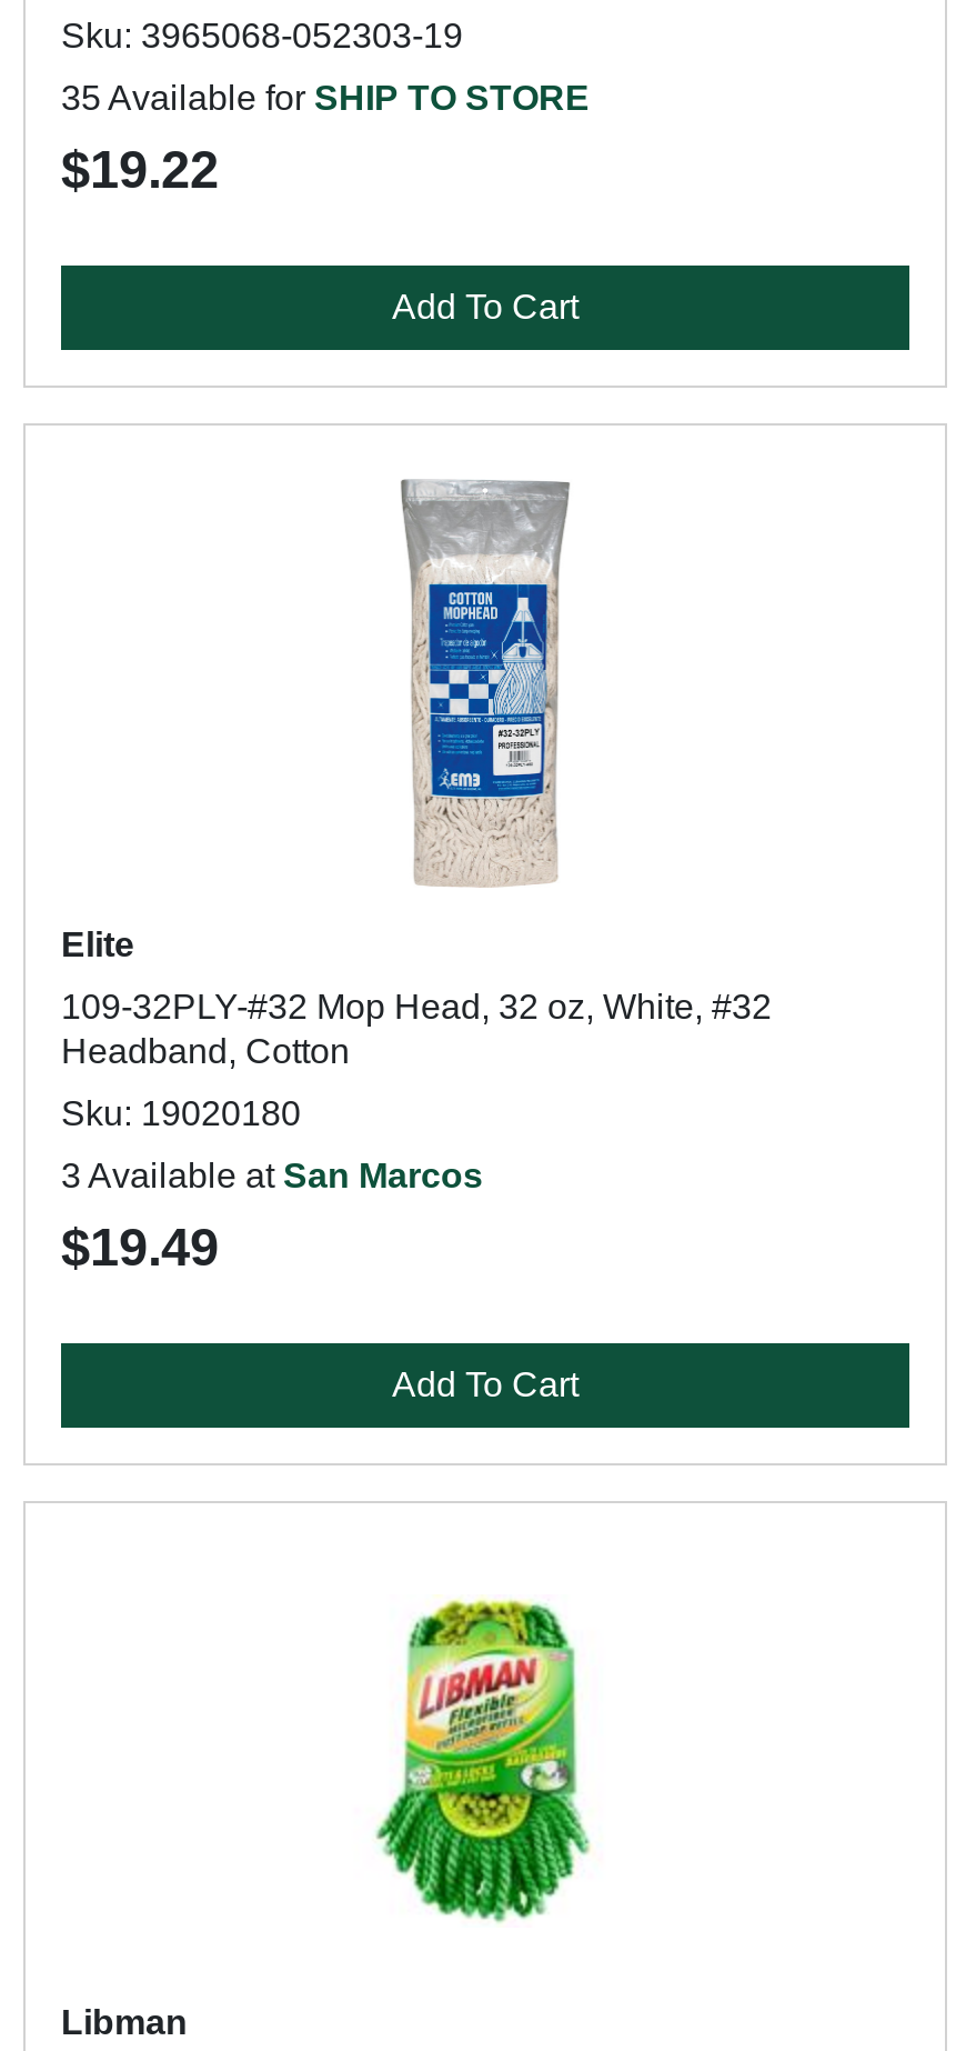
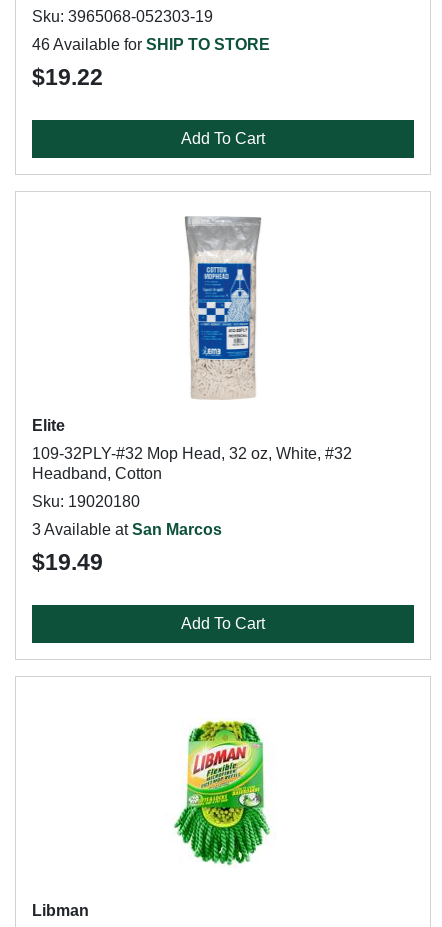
[61,79,590,117] 35 Available for SHIP TO STORE -> [32,36,270,53] 46 Available for SHIP TO STORE

